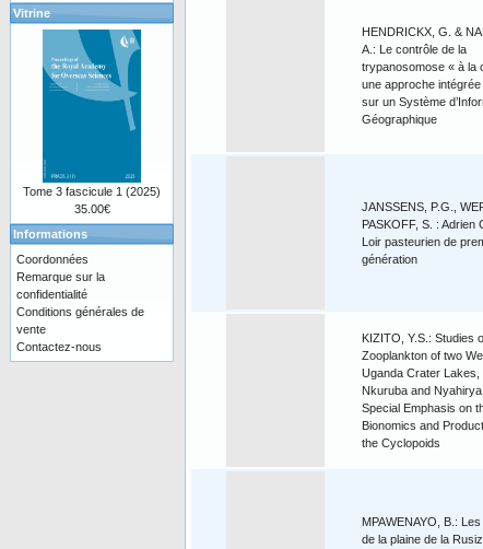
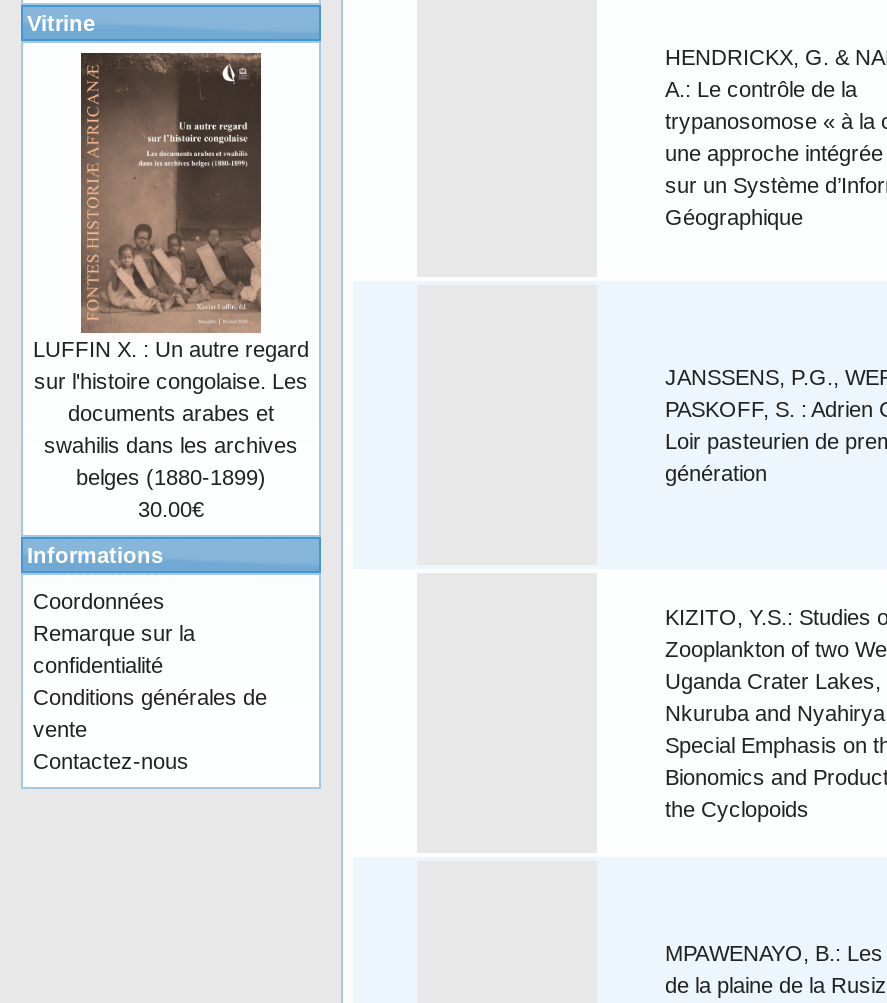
[23,28,161,215] [image] | Tome 3 fascicule 1 (2025) | 35.00€ -> [33,51,309,521] [image] | LUFFIN X. : Un autre regard | sur l'histoire congolaise. Les | documents arabes et | swahilis dans les archives | belges (1880-1899) | 30.00€
moved [13,227,144,353] -> [27,543,267,773]: Informations | Coordonnées | Remarque sur la | confidentialité | Conditions générales de | vente | Contactez-nous

